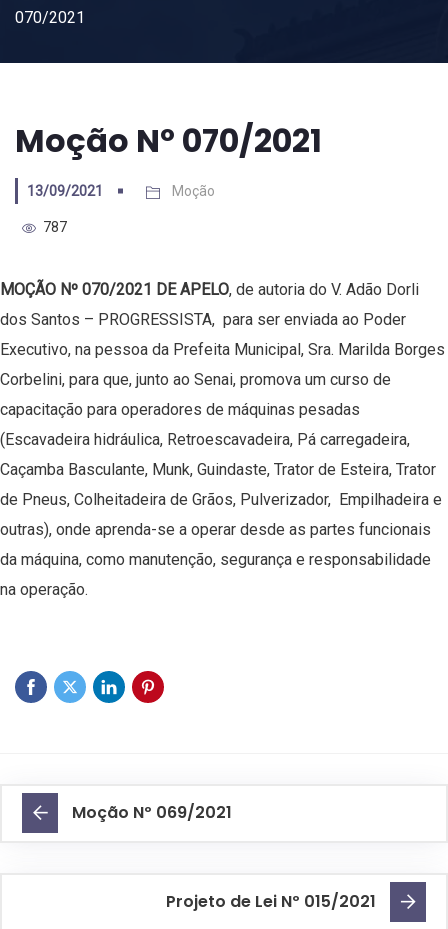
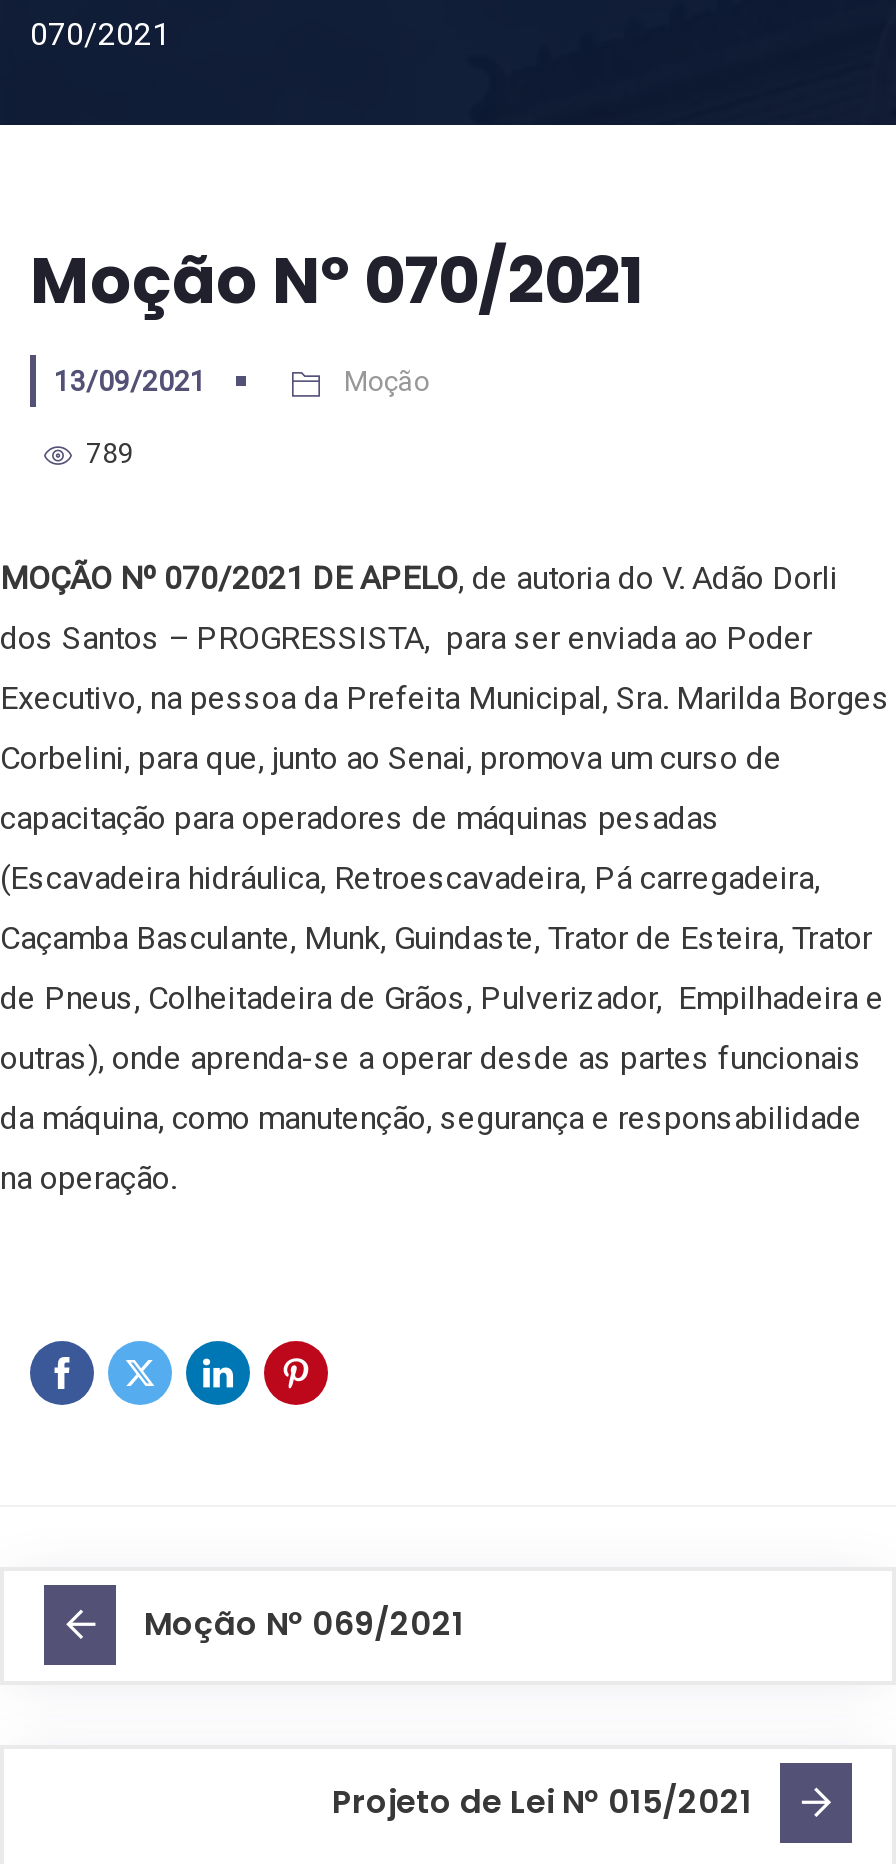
[43,219,67,235] 787 -> [86,437,134,469] 789

